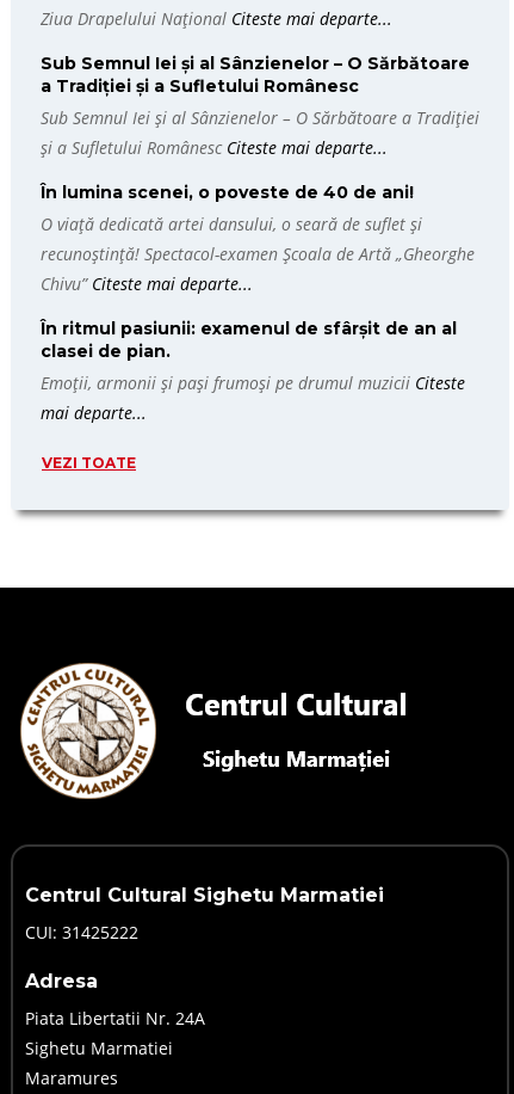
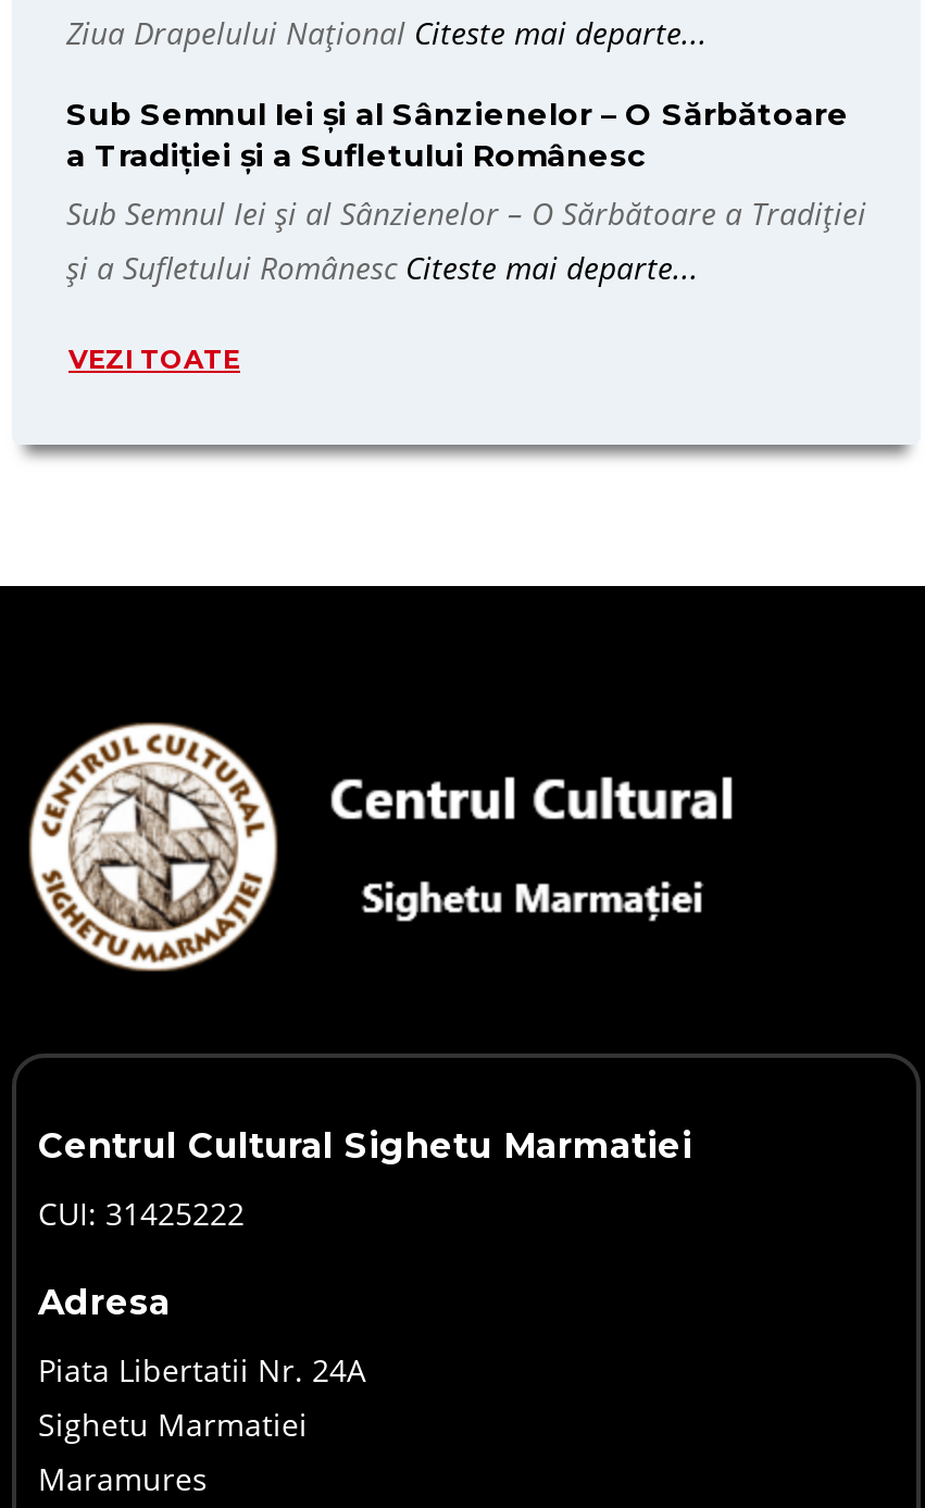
[41,182,475,424] În lumina scenei, o poveste de 40 de ani! | O viață dedicată artei dansului, o seară de suflet și | recunoștință! Spectacol-examen Școala de Artă „Gheorghe | Chivu” Citeste mai departe... | În ritmul pasiunii: examenul de sfârșit de an al | clasei de pian. | Emoții, armonii și pași frumoși pe drumul muzicii Citeste | mai departe... -> none

